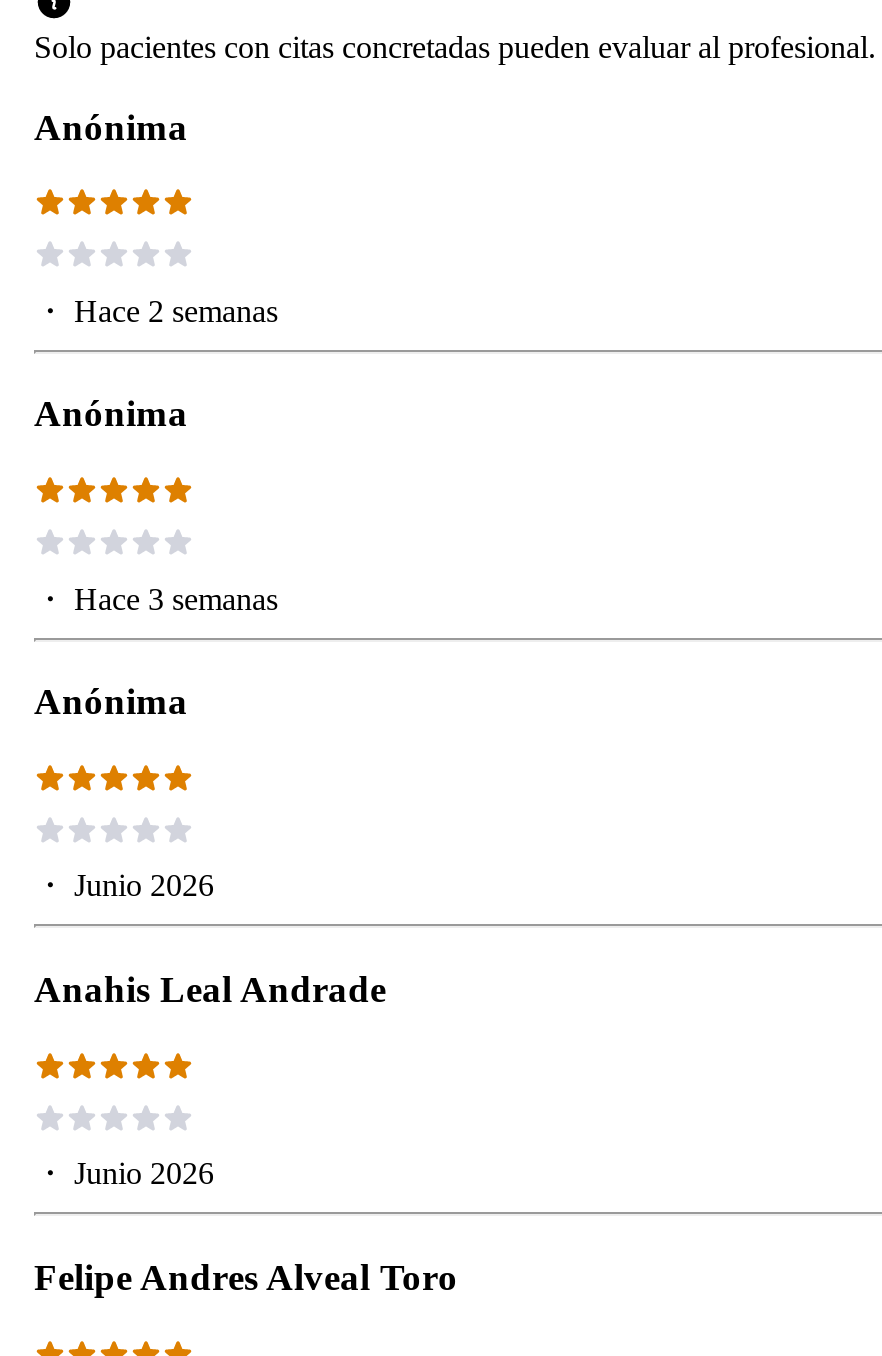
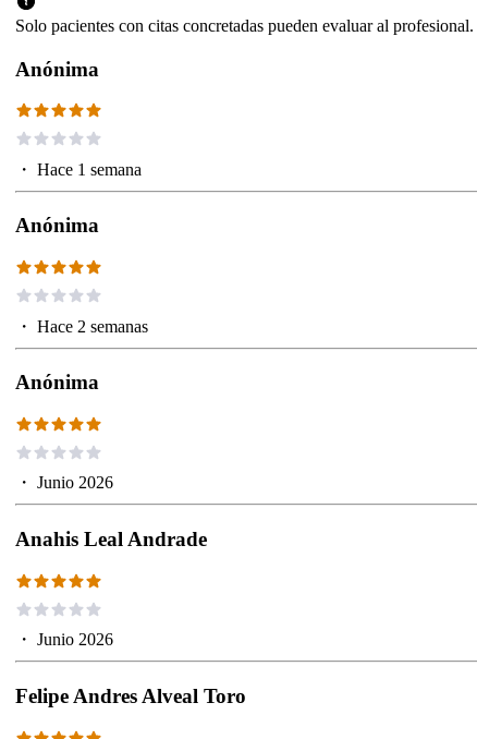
[34,293,278,327] ・Hace 2 semanas -> [15,160,142,178] ・Hace 1 semana
[34,581,278,615] ・Hace 3 semanas -> [15,317,148,335] ・Hace 2 semanas

